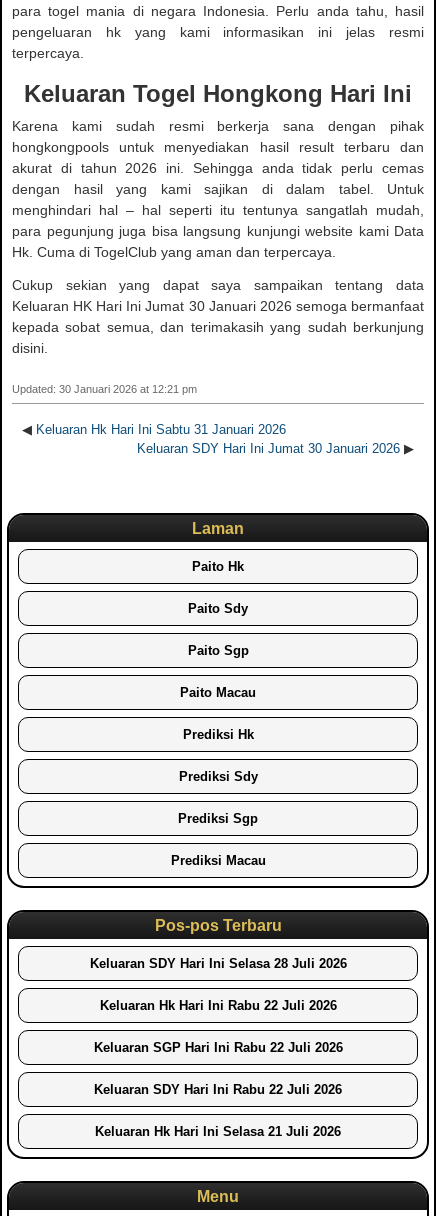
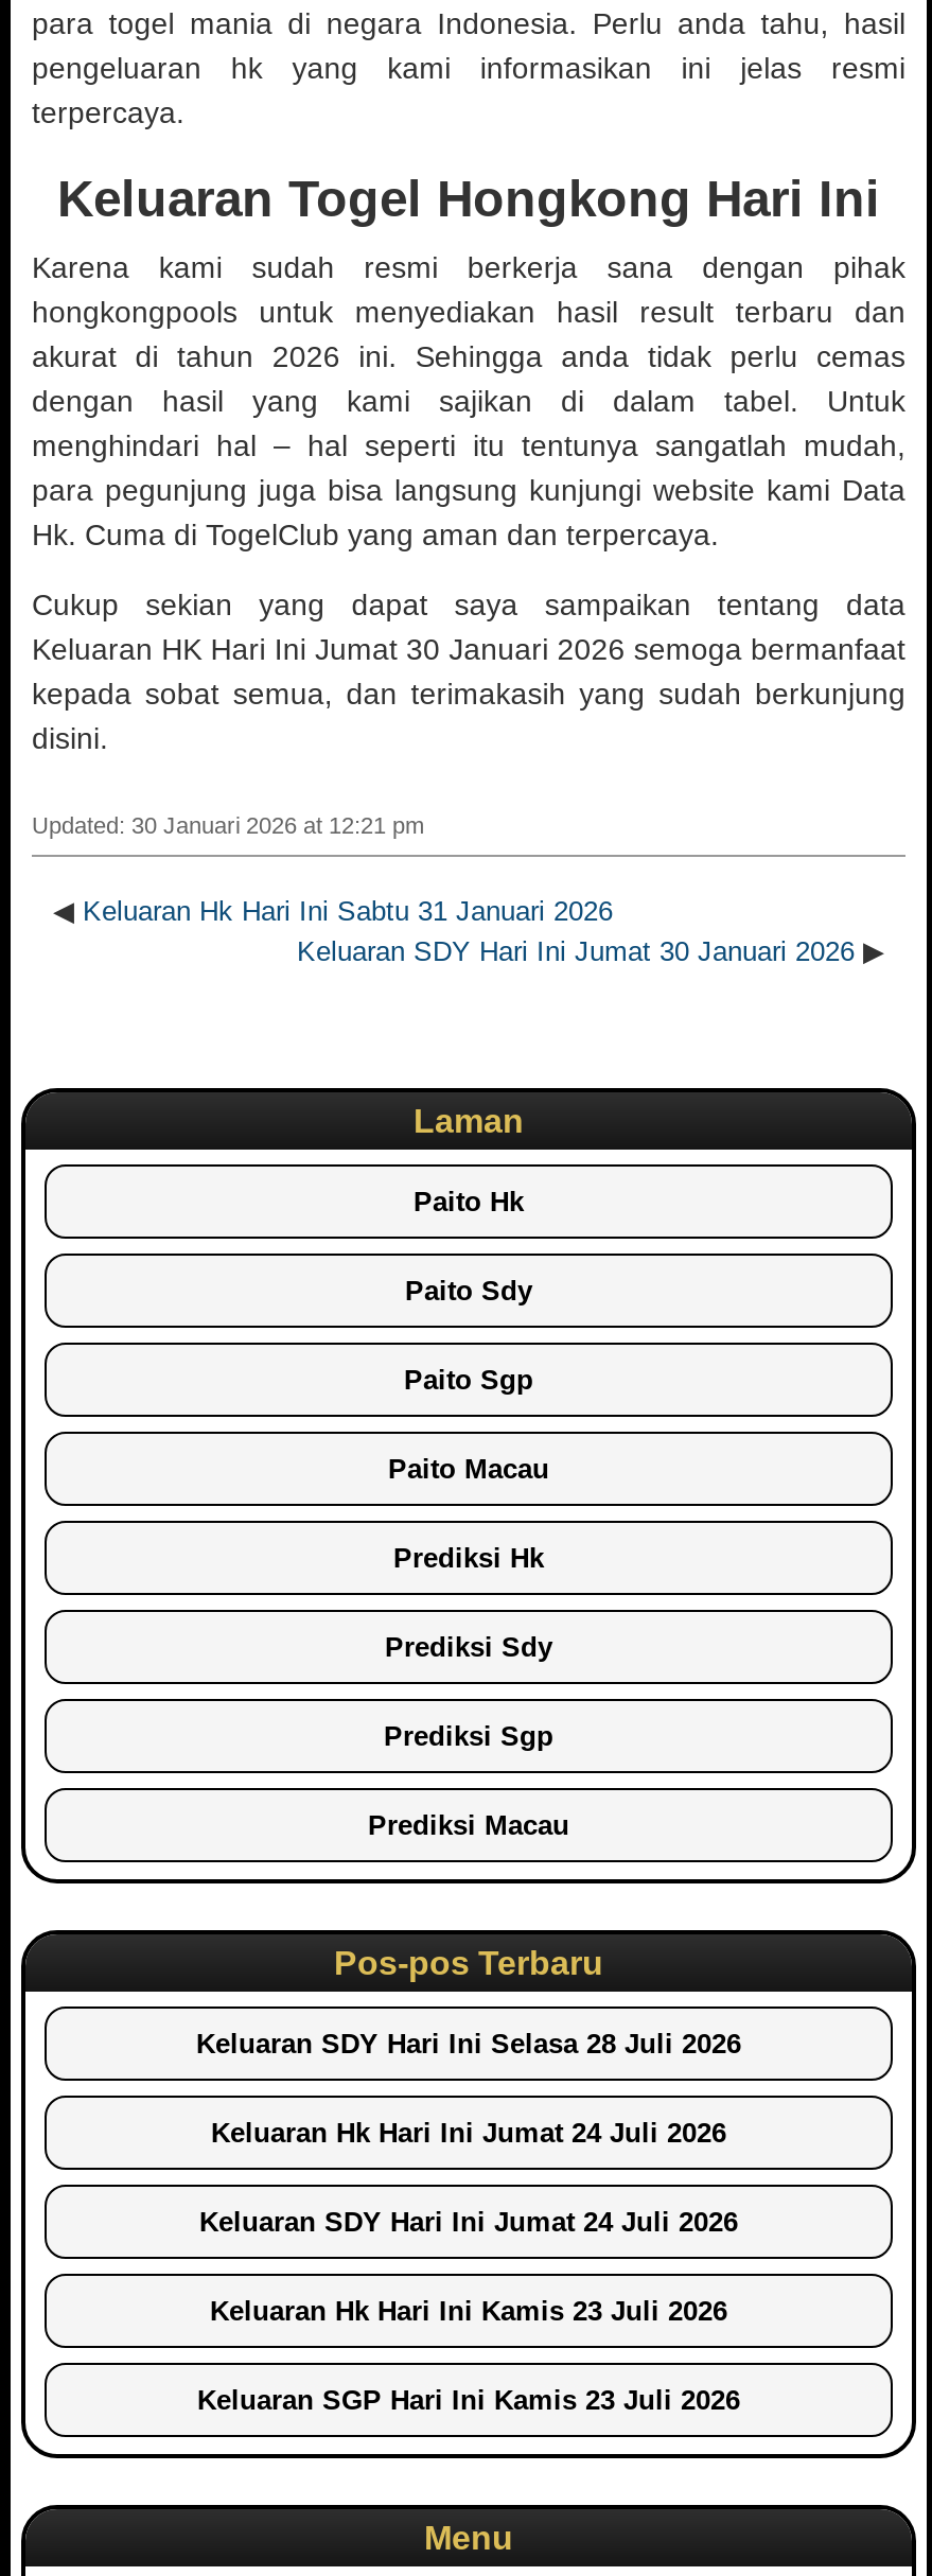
[99,998,336,1013] Keluaran Hk Hari Ini Rabu 22 Juli 2026 -> [211,2117,726,2148] Keluaran Hk Hari Ini Jumat 24 Juli 2026
[93,1040,342,1055] Keluaran SGP Hari Ini Rabu 22 Juli 2026 -> [199,2206,738,2237] Keluaran SDY Hari Ini Jumat 24 Juli 2026
[94,1082,342,1097] Keluaran SDY Hari Ini Rabu 22 Juli 2026 -> [210,2295,727,2327] Keluaran Hk Hari Ini Kamis 23 Juli 2026
[95,1124,341,1139] Keluaran Hk Hari Ini Selasa 21 Juli 2026 -> [197,2384,740,2416] Keluaran SGP Hari Ini Kamis 23 Juli 2026

